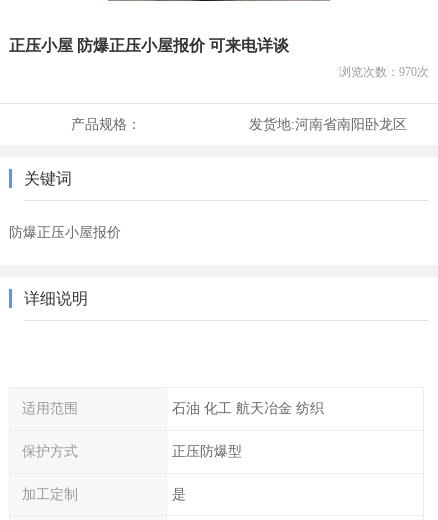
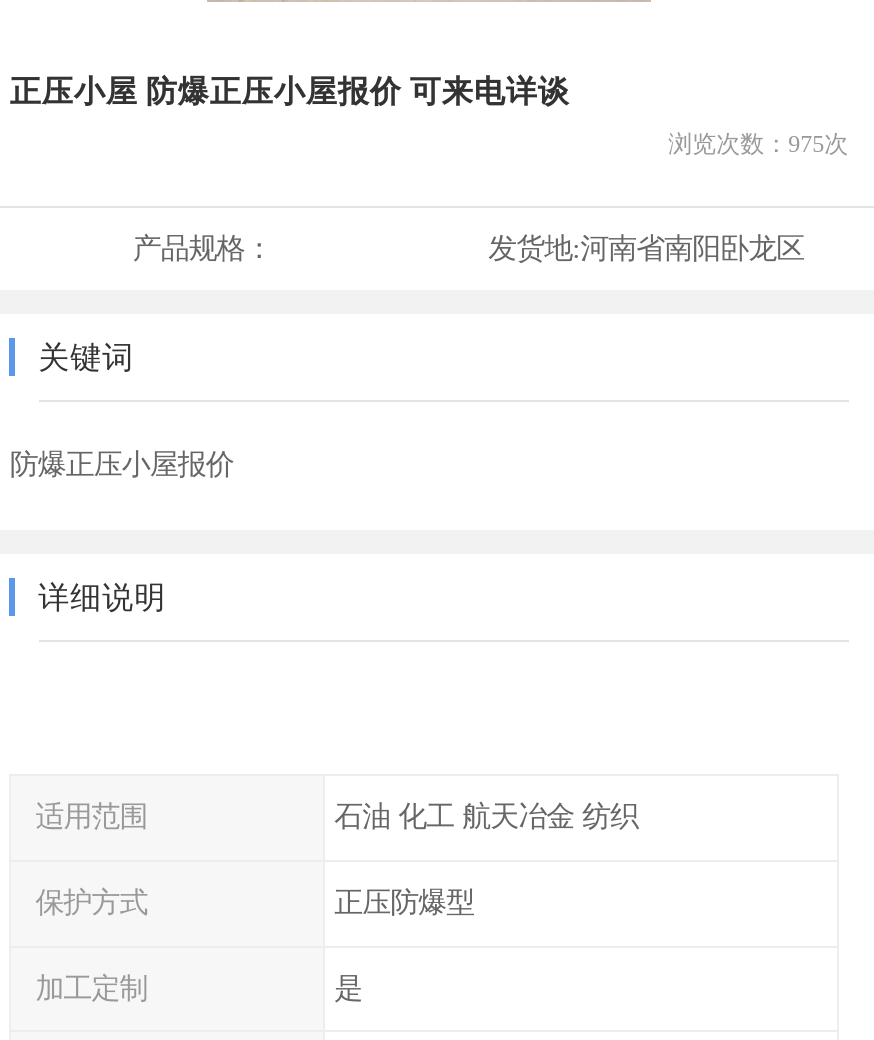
[339,65,429,79] 浏览次数：970次 -> [668,130,848,158] 浏览次数：975次

